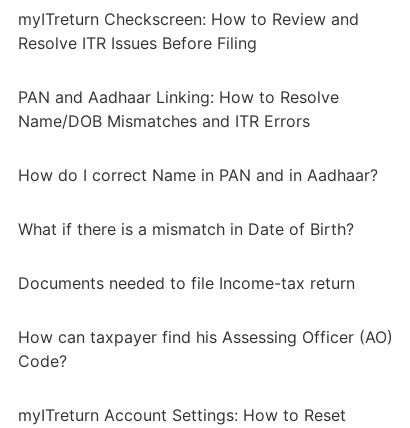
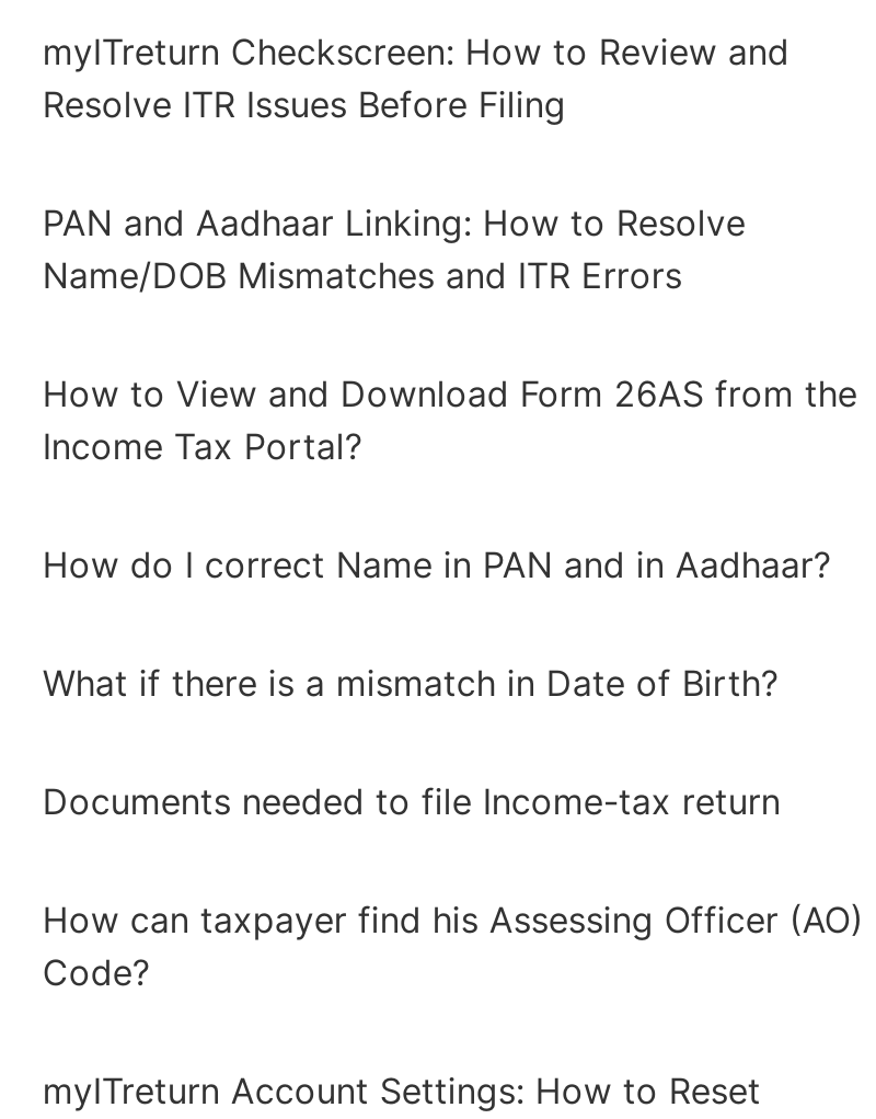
none -> [42,372,857,468] How to View and Download Form 26AS from the | Income Tax Portal?

